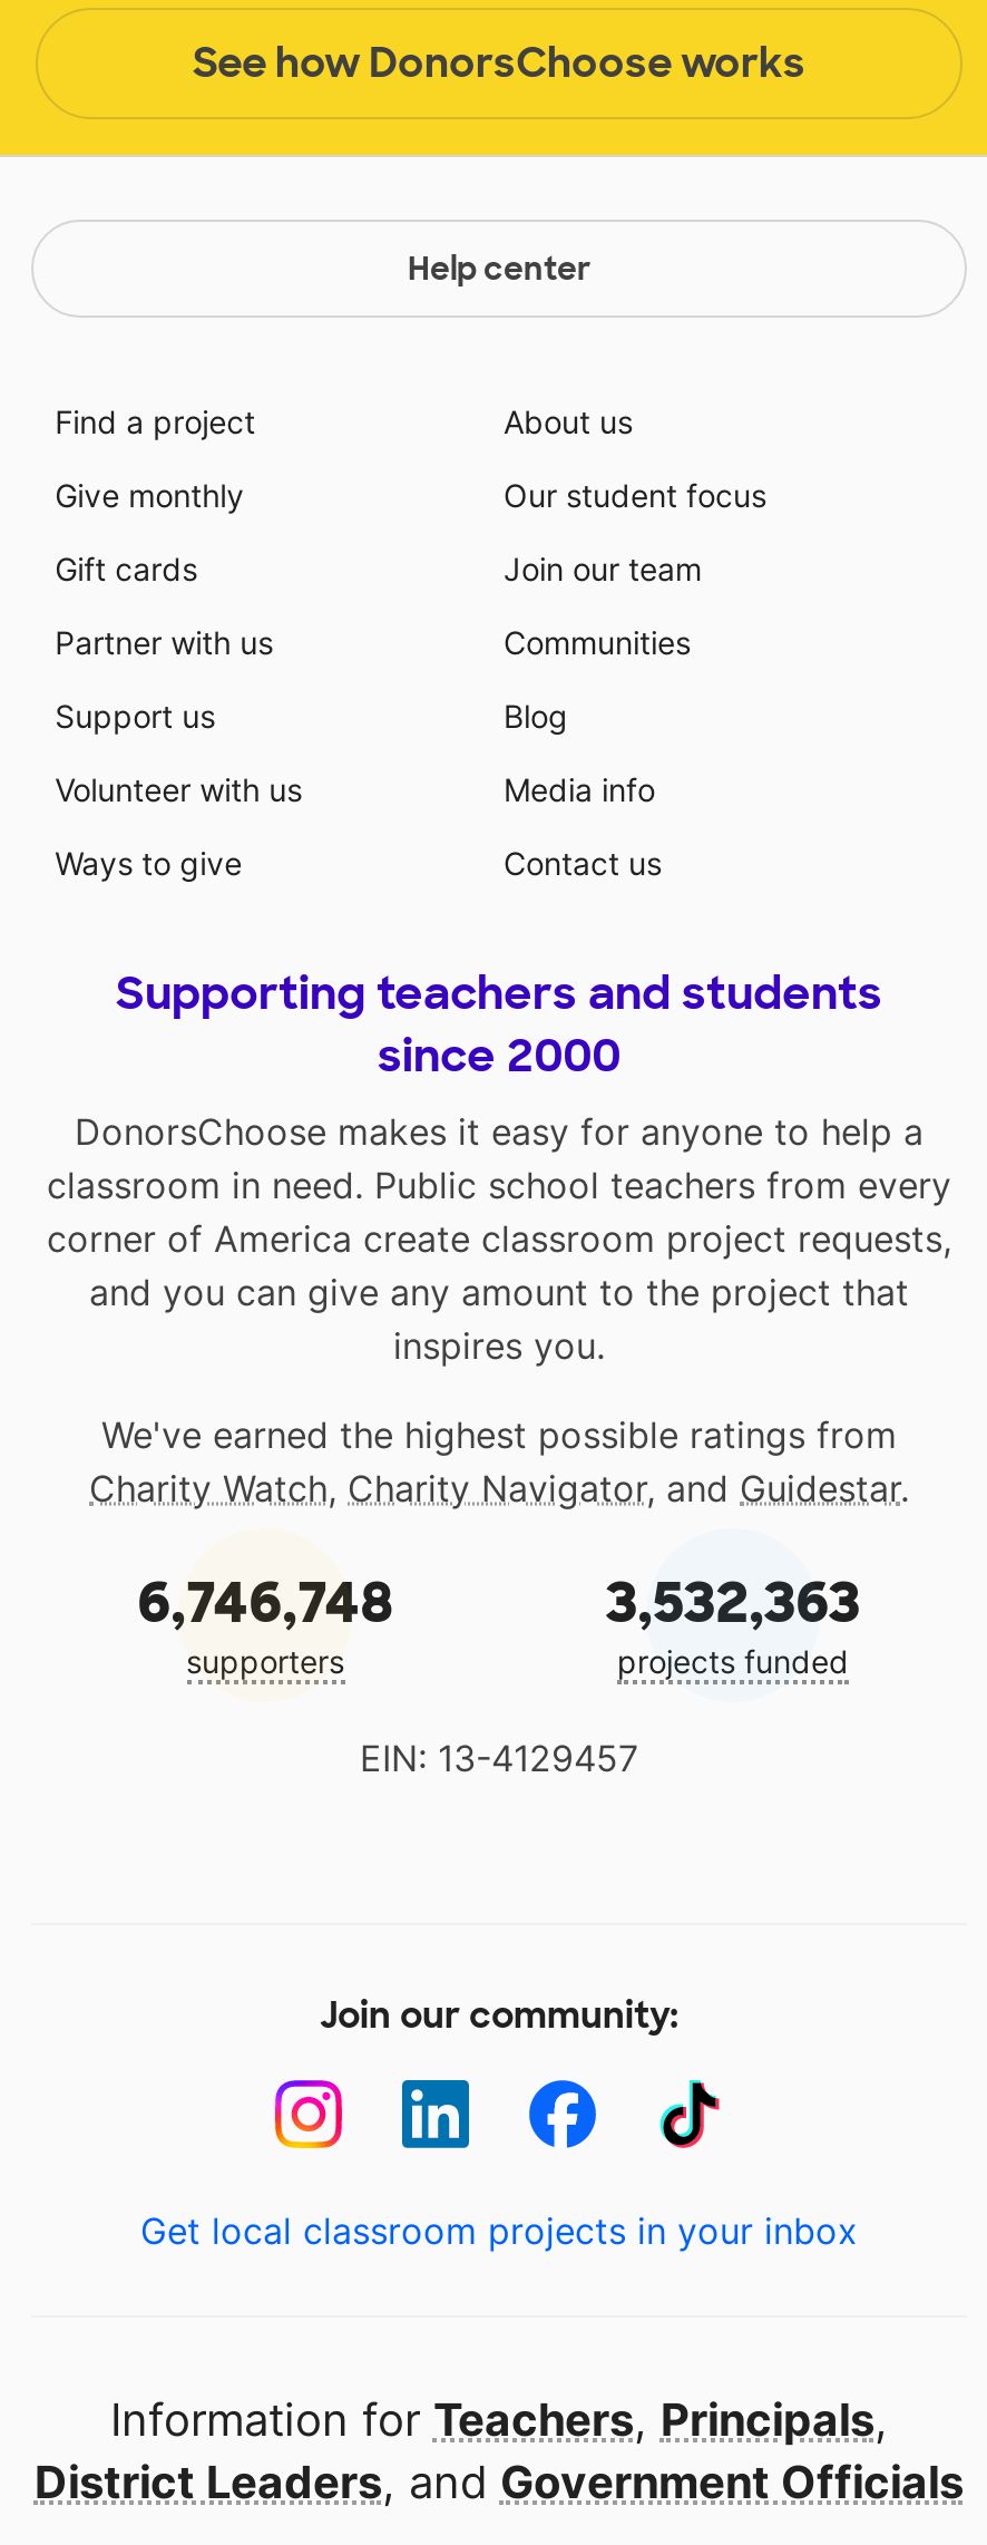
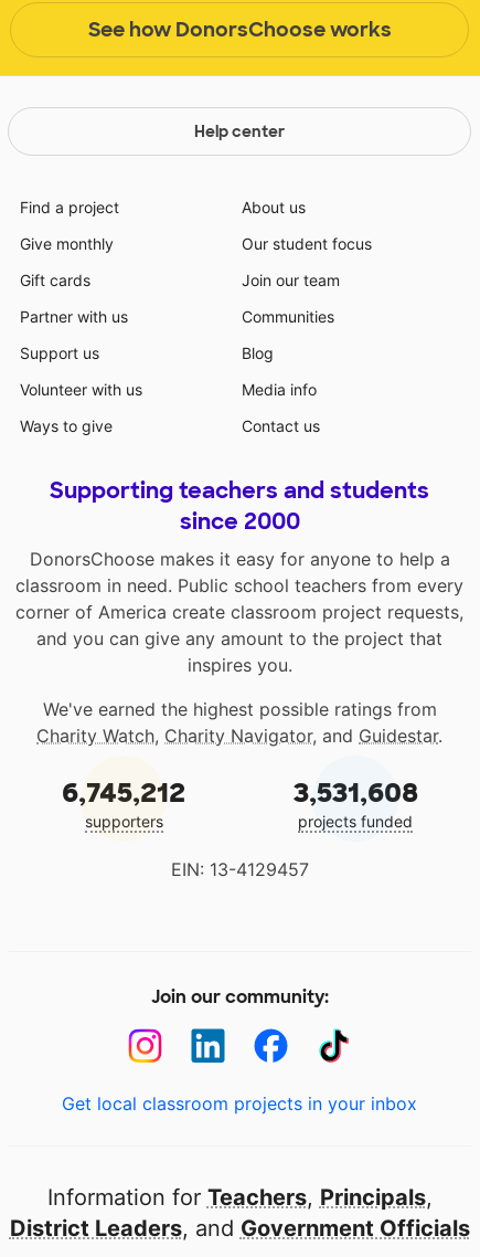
[137,1569,393,1638] 6,746,748 -> [62,776,185,810] 6,745,212
[606,1569,860,1638] 3,532,363 -> [293,776,418,810] 3,531,608

